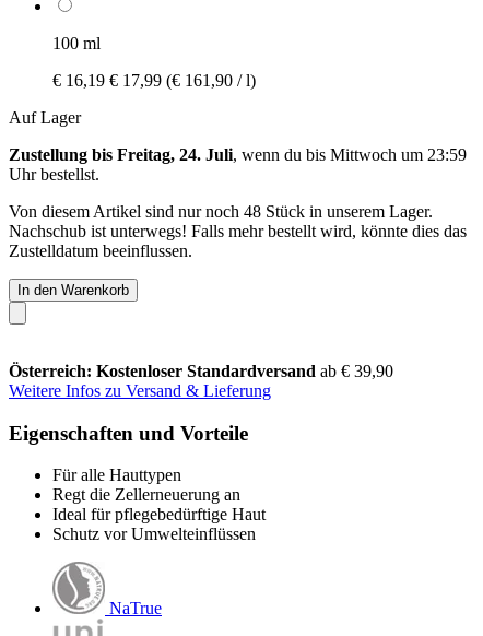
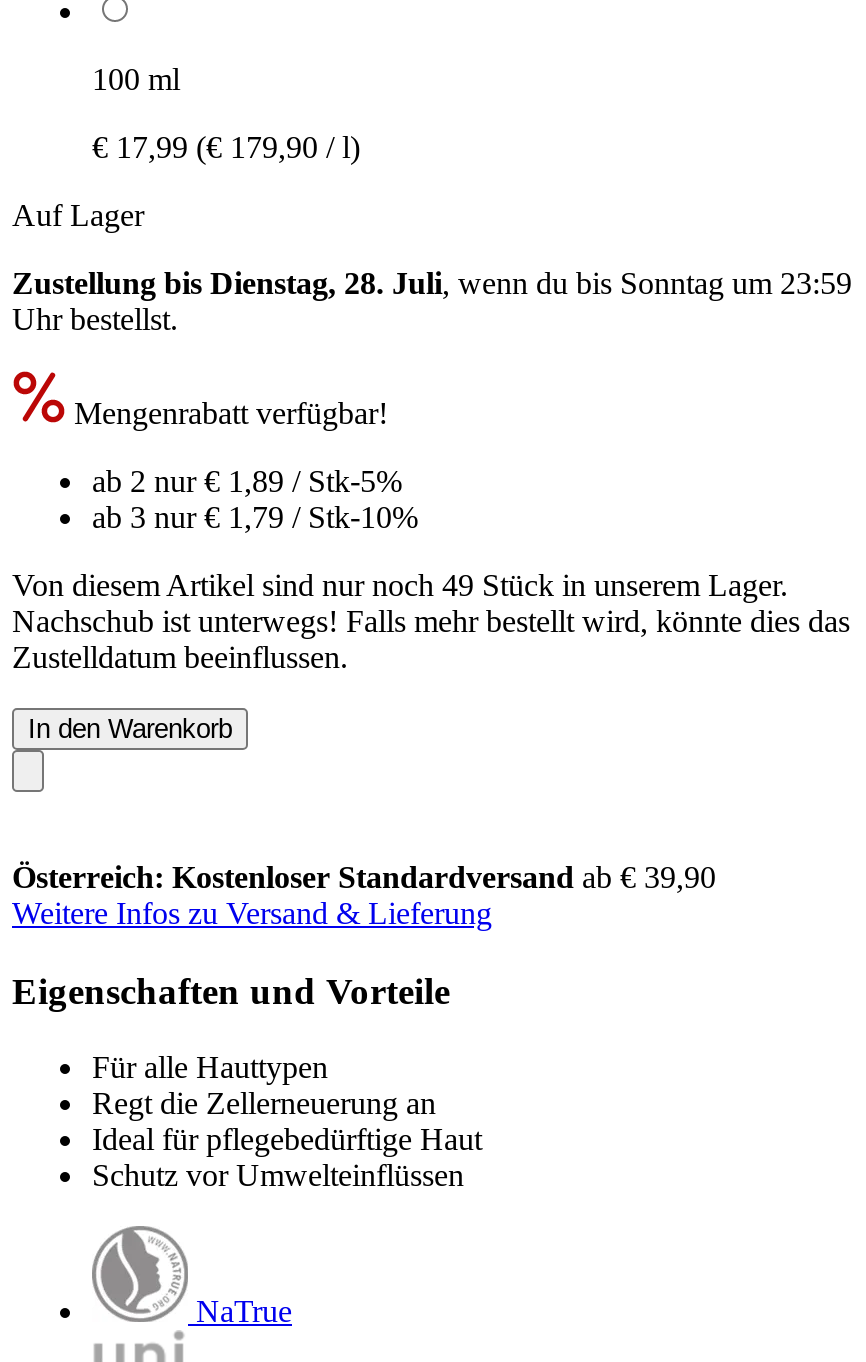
[52,71,256,89] € 16,19 € 17,99 (€ 161,90 / l) -> [92,130,360,164] € 17,99 (€ 179,90 / l)
[9,145,467,164] Zustellung bis Freitag, 24. Juli, wenn du bis Mittwoch um 23:59 -> [12,266,852,300] Zustellung bis Dienstag, 28. Juli, wenn du bis Sonntag um 23:59
[9,202,433,221] Von diesem Artikel sind nur noch 48 Stück in unserem Lager. -> [12,396,788,602] Mengenrabatt verfügbar! | ab 2 nur € 1,89 / Stk-5% | ab 3 nur € 1,79 / Stk-10% | Von diesem Artikel sind nur noch 49 Stück in unserem Lager.

